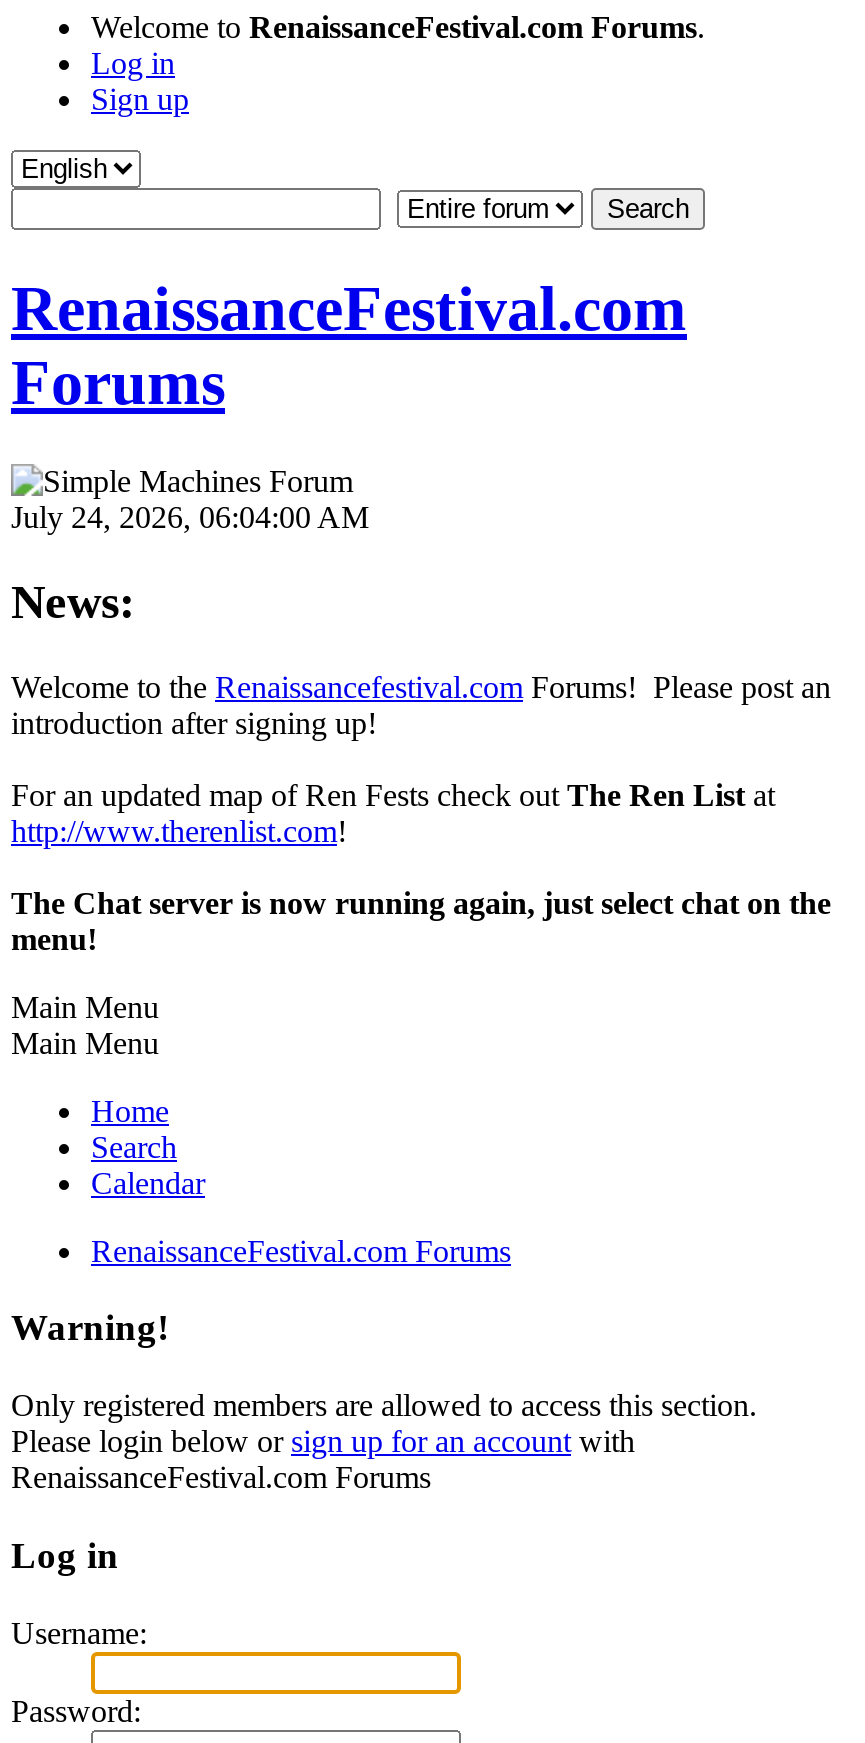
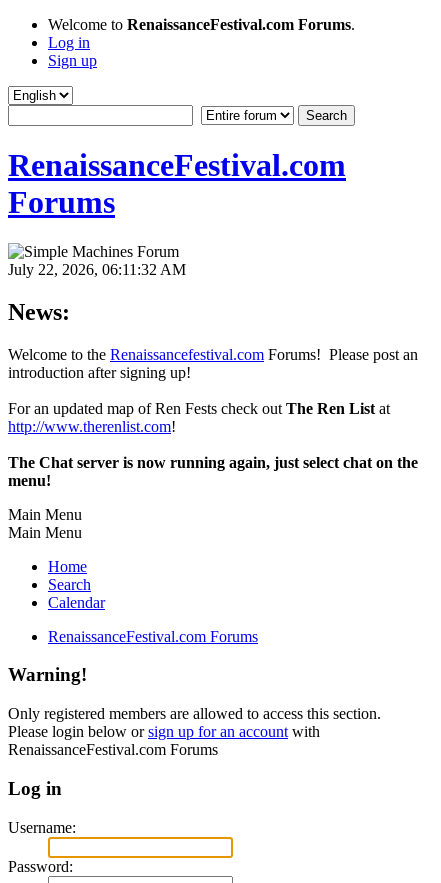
[11,500,369,534] July 24, 2026, 06:04:00 AM -> [8,261,186,278] July 22, 2026, 06:11:32 AM

